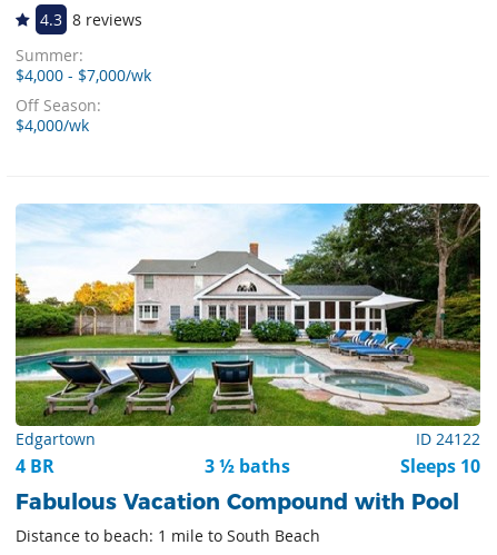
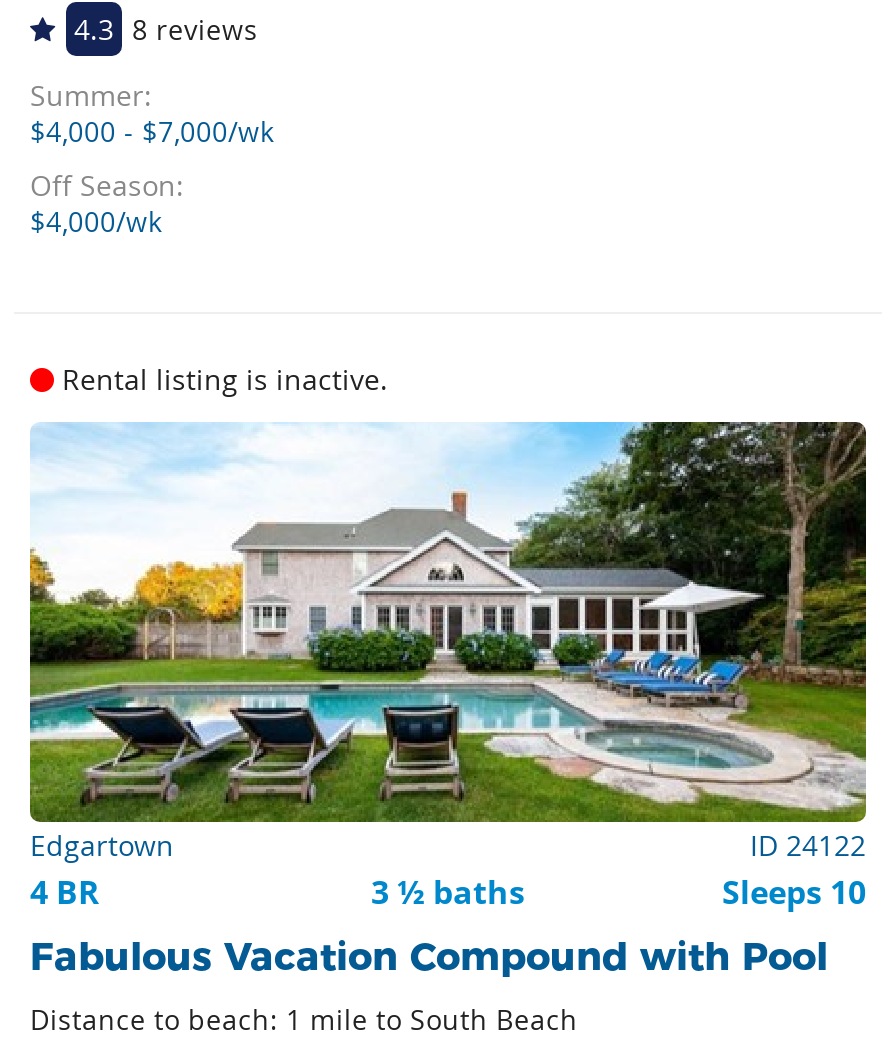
none -> [54,360,388,398] Rental listing is inactive.

